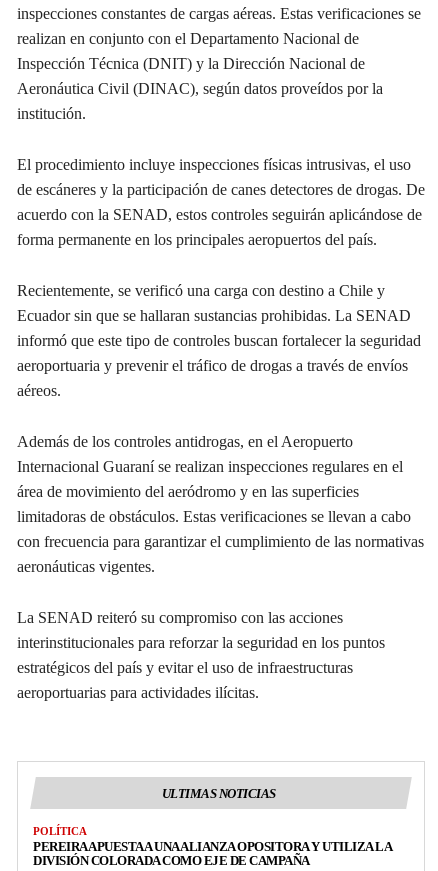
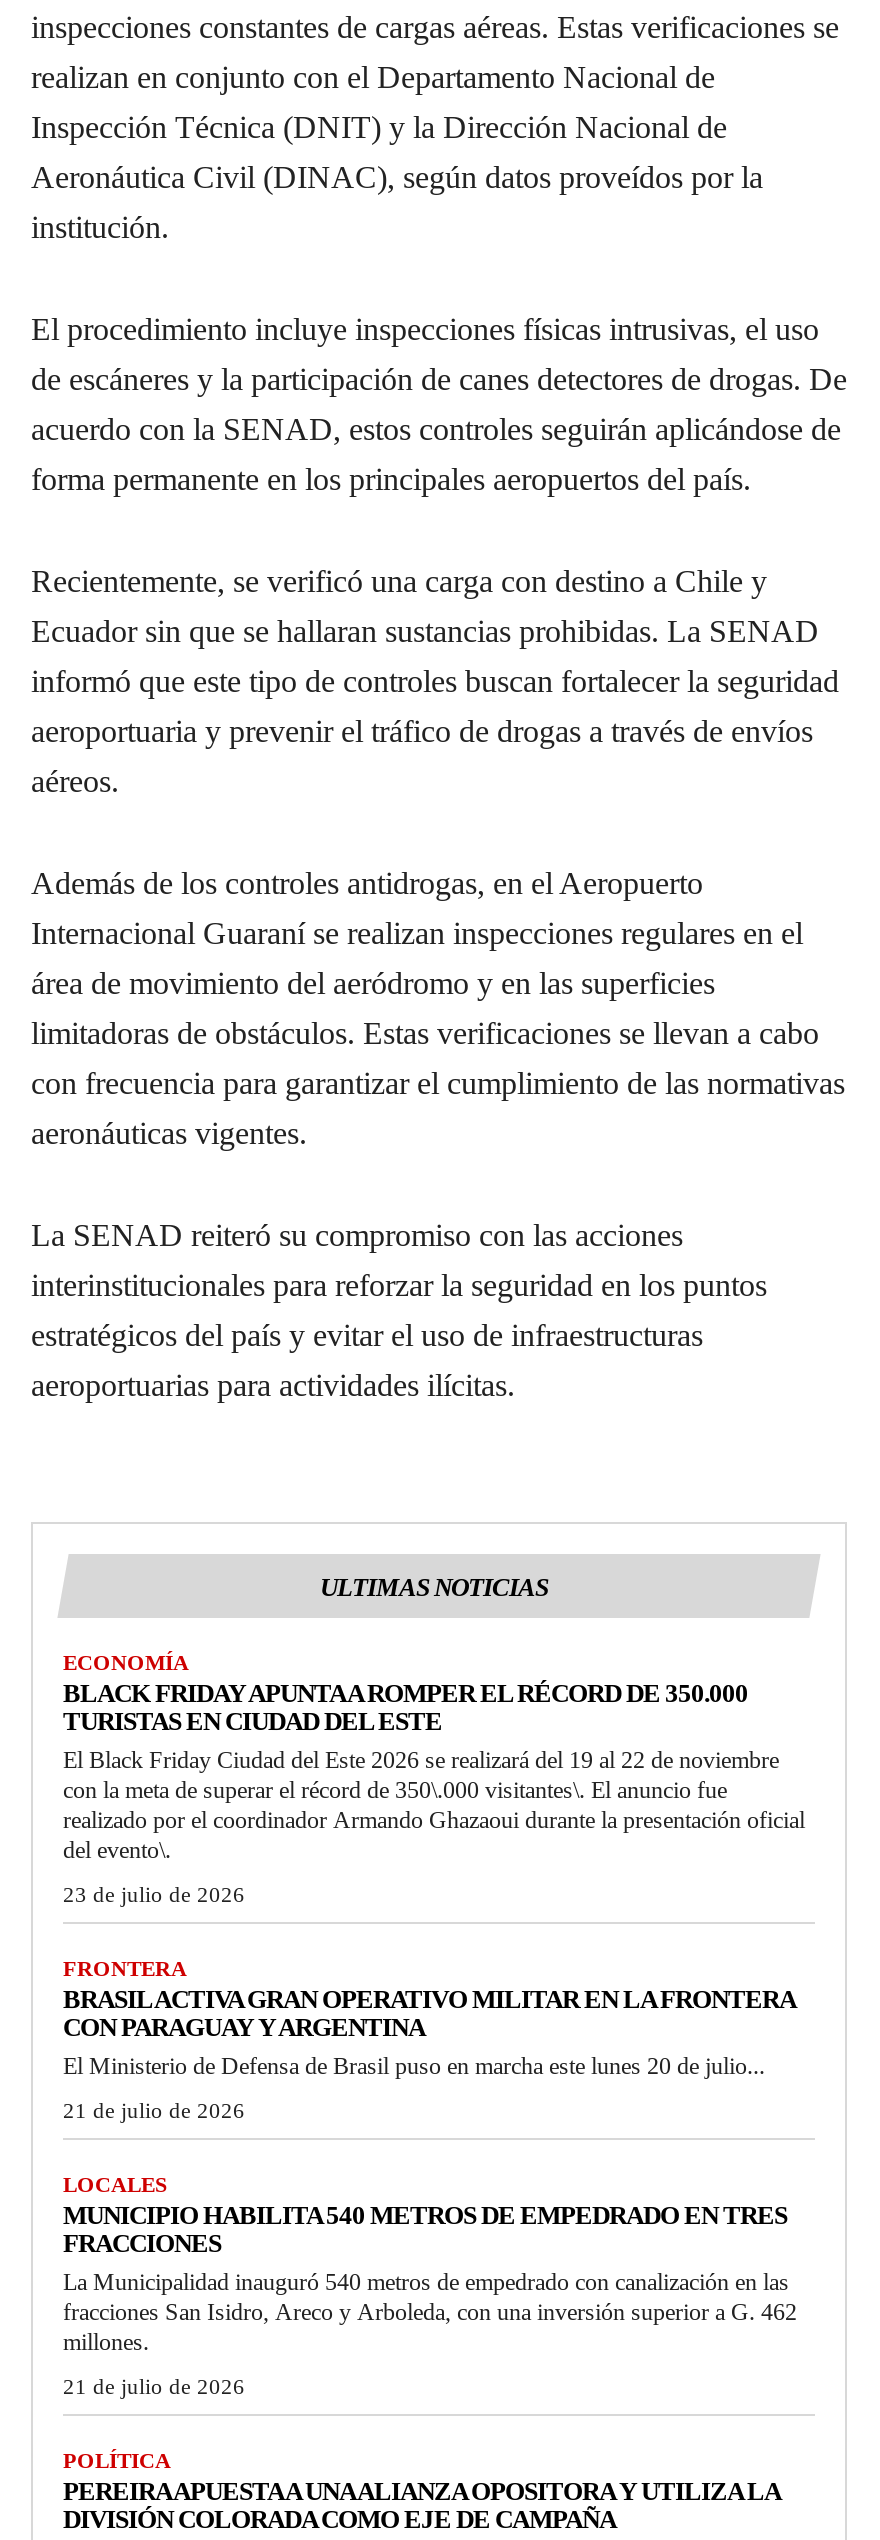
none -> [63,1649,805,2397] ECONOMÍA | BLACK FRIDAY APUNTA A ROMPER EL RÉCORD DE 350.000 | TURISTAS EN CIUDAD DEL ESTE | El Black Friday Ciudad del Este 2026 se realizará del 19 al 22 de noviembre | con la meta de superar el récord de 350\.000 visitantes\. El anuncio fue | realizado por el coordinador Armando Ghazaoui durante la presentación oficial | del evento\. | 23 de julio de 2026 | FRONTERA | BRASIL ACTIVA GRAN OPERATIVO MILITAR EN LA FRONTERA | CON PARAGUAY Y ARGENTINA | El Ministerio de Defensa de Brasil puso en marcha este lunes 20 de julio... | 21 de julio de 2026 | LOCALES | MUNICIPIO HABILITA 540 METROS DE EMPEDRADO EN TRES | FRACCIONES | La Municipalidad inauguró 540 metros de empedrado con canalización en las | fracciones San Isidro, Areco y Arboleda, con una inversión superior a G. 462 | millones. | 21 de julio de 2026

